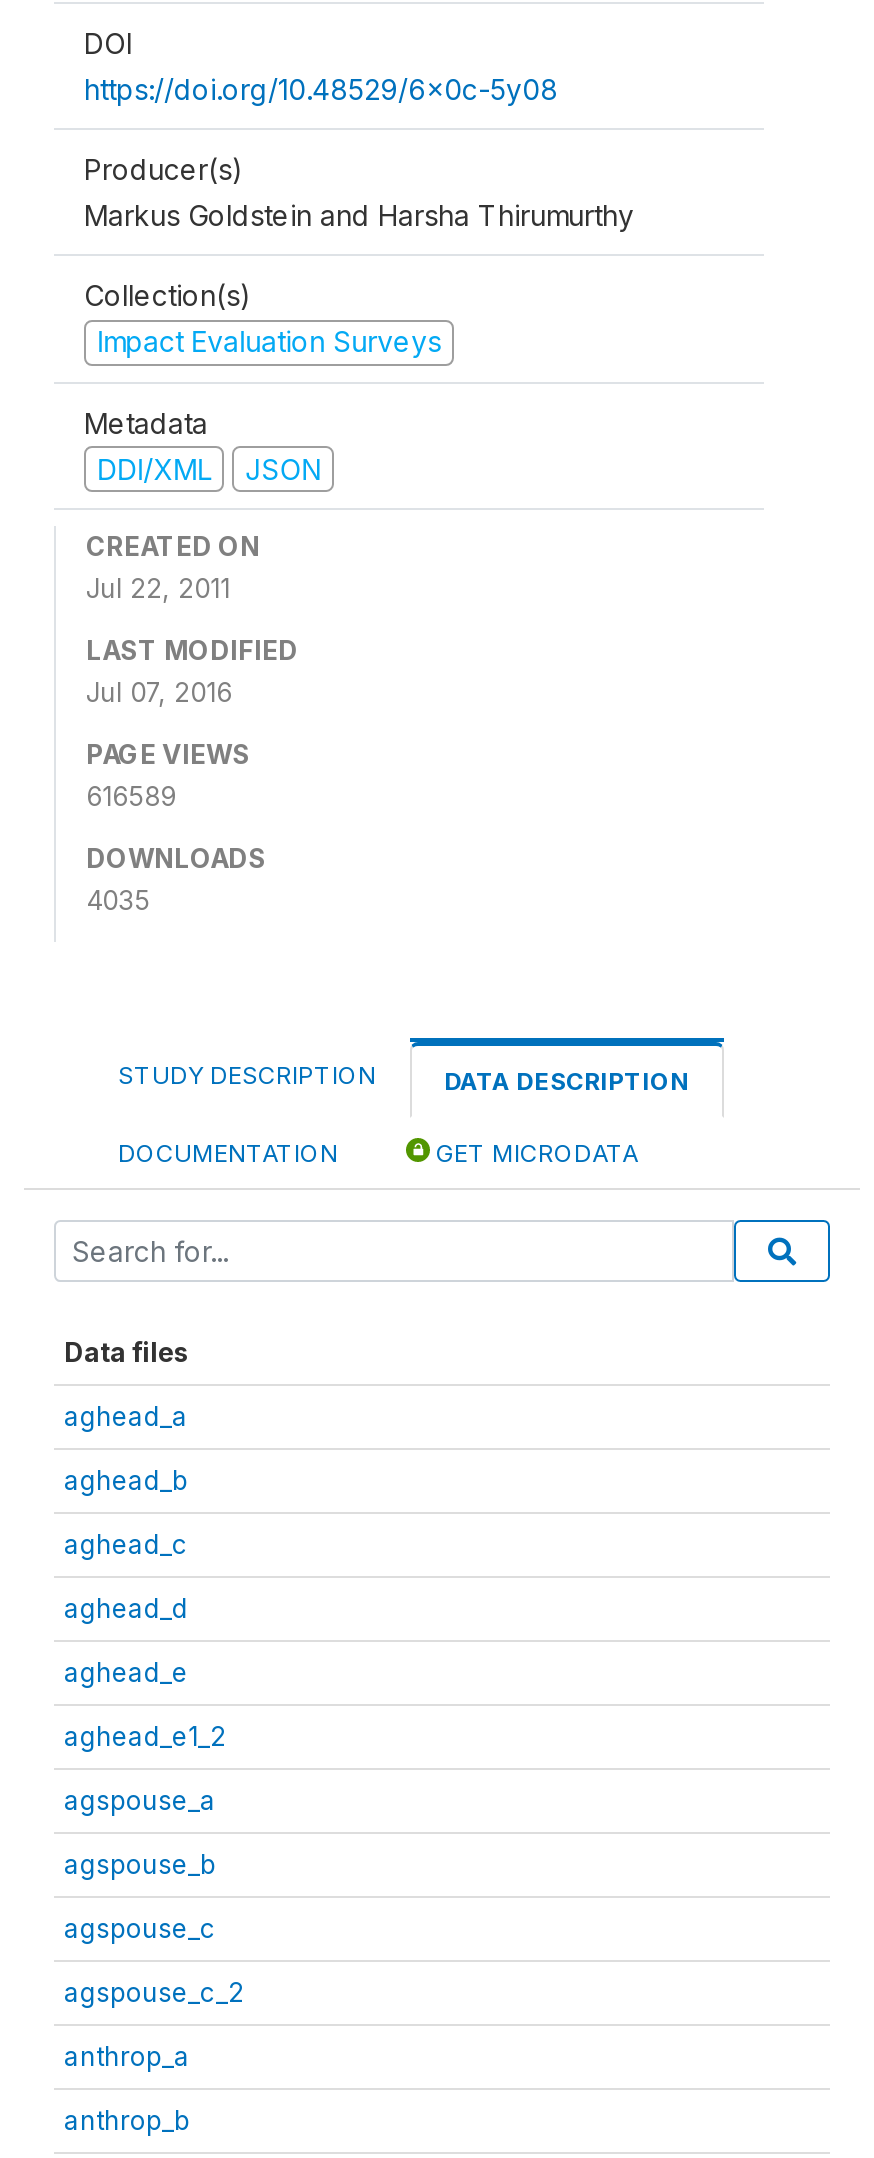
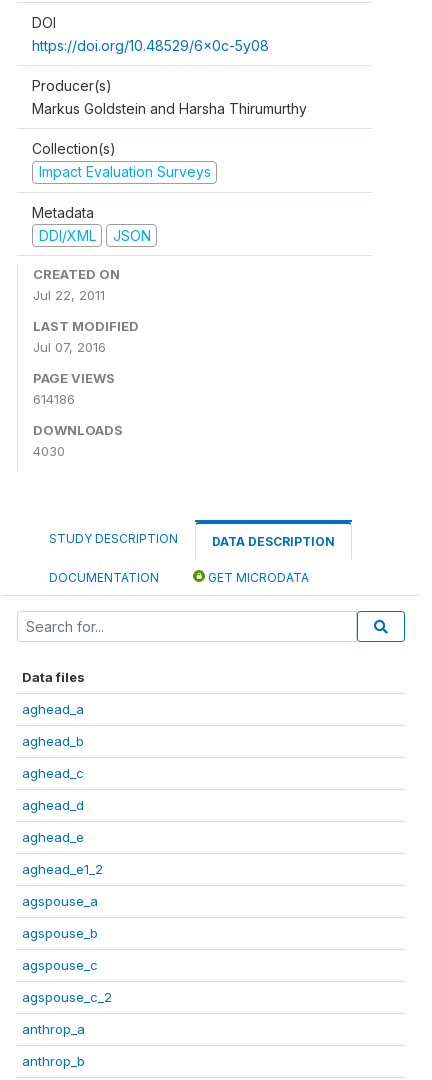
[86,780,176,812] 616589 -> [33,391,75,407] 614186
[86,884,150,916] 4035 -> [33,443,65,459] 4030

